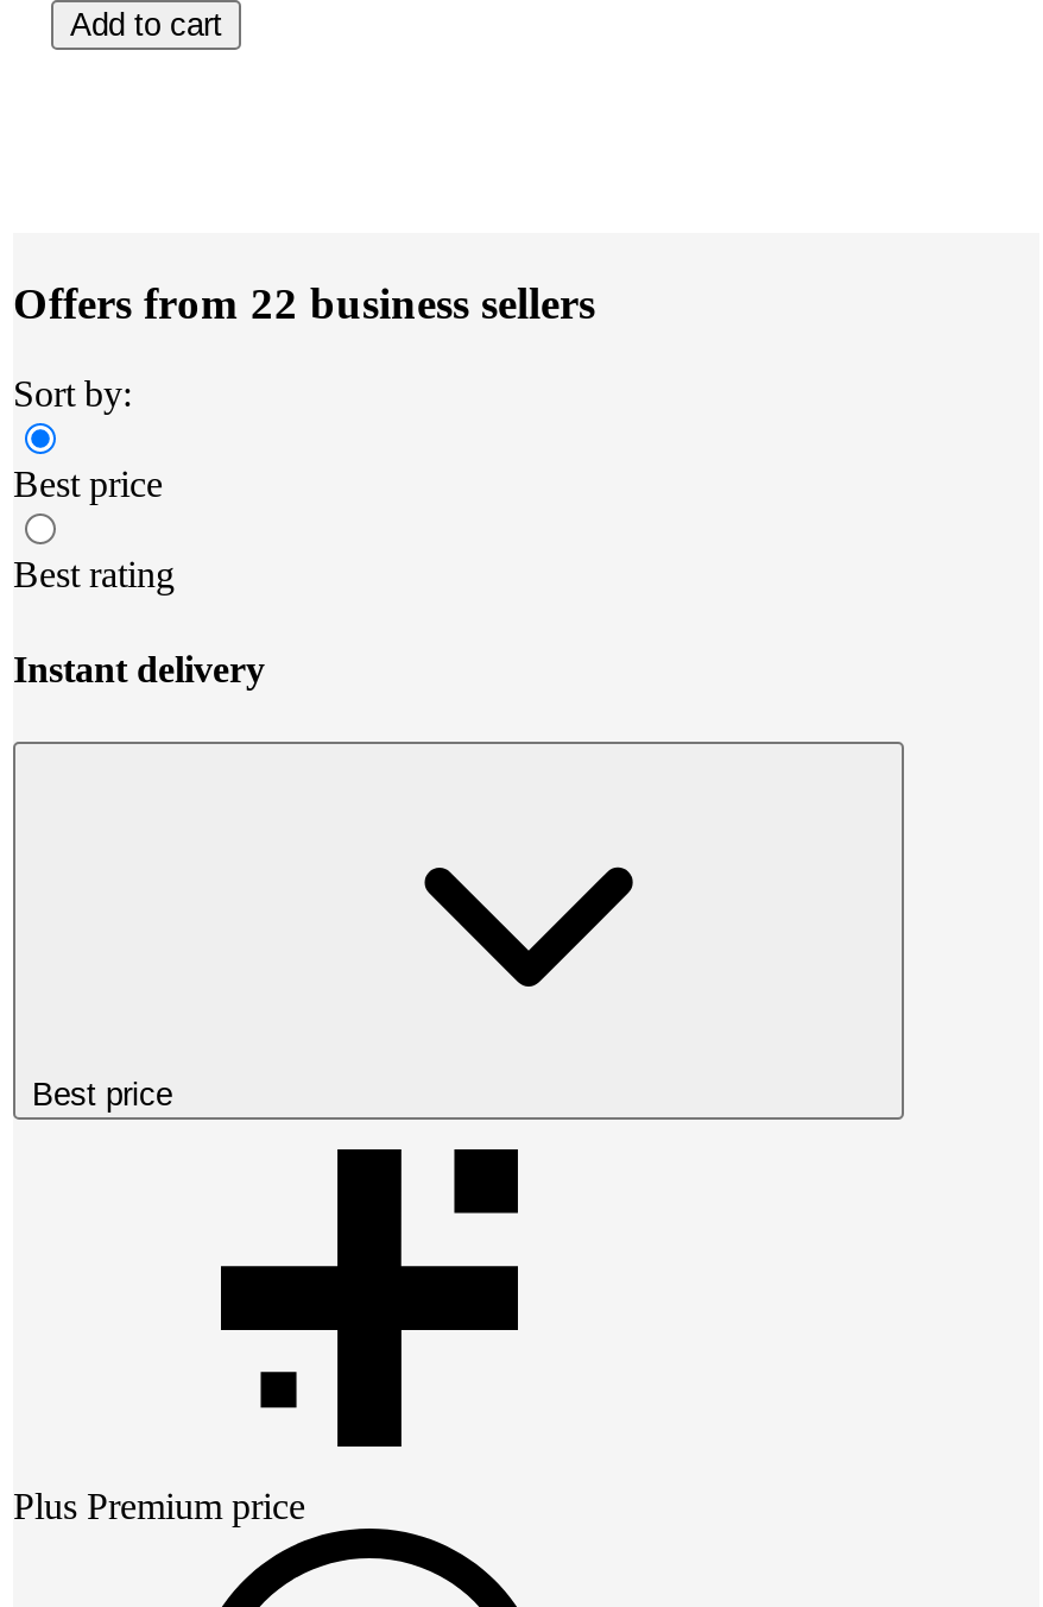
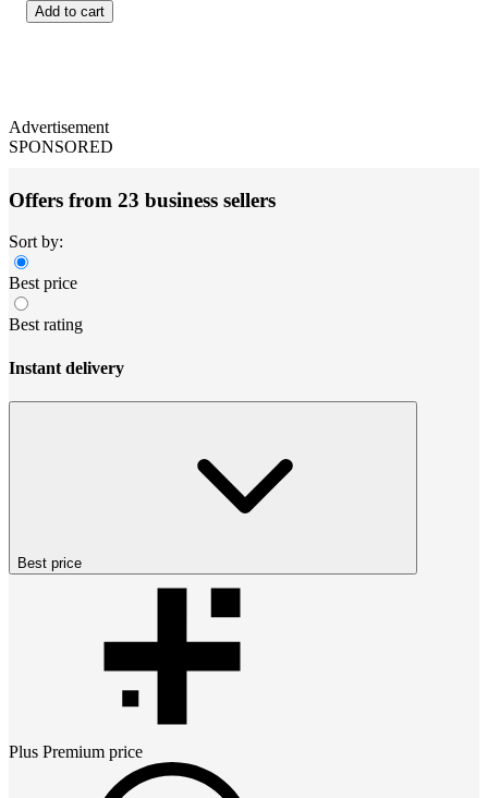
[13,277,595,327] Offers from 22 business sellers -> [9,118,276,211] Advertisement | SPONSORED | Offers from 23 business sellers

